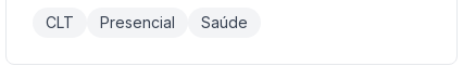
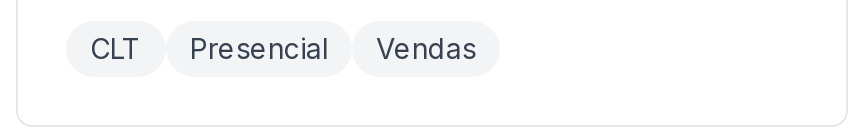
[201,13,248,31] Saúde -> [376,31,476,65] Vendas

